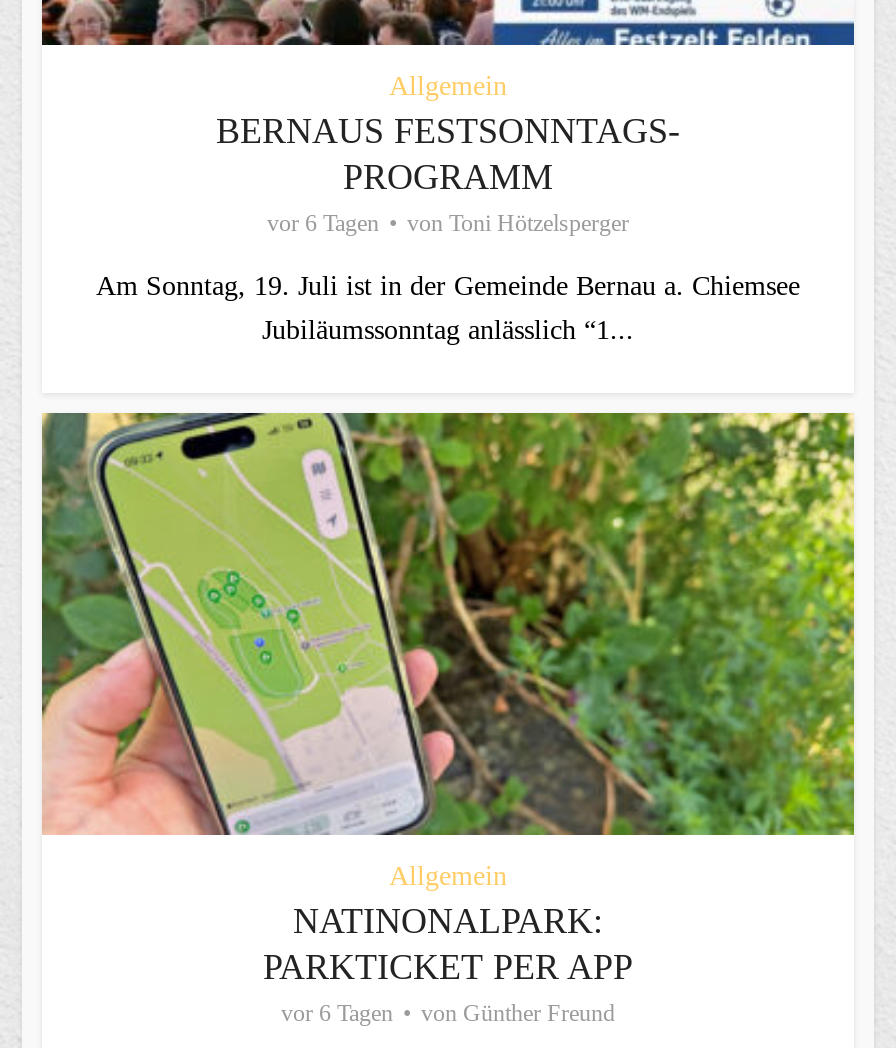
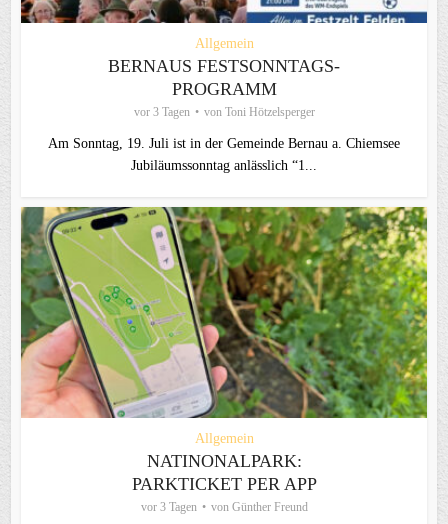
[267,210,629,238] vor 6 Tagen von Toni Hötzelsperger -> [133,105,314,119] vor 3 Tagen von Toni Hötzelsperger
[281,999,615,1027] vor 6 Tagen von Günther Freund -> [140,500,307,514] vor 3 Tagen von Günther Freund

